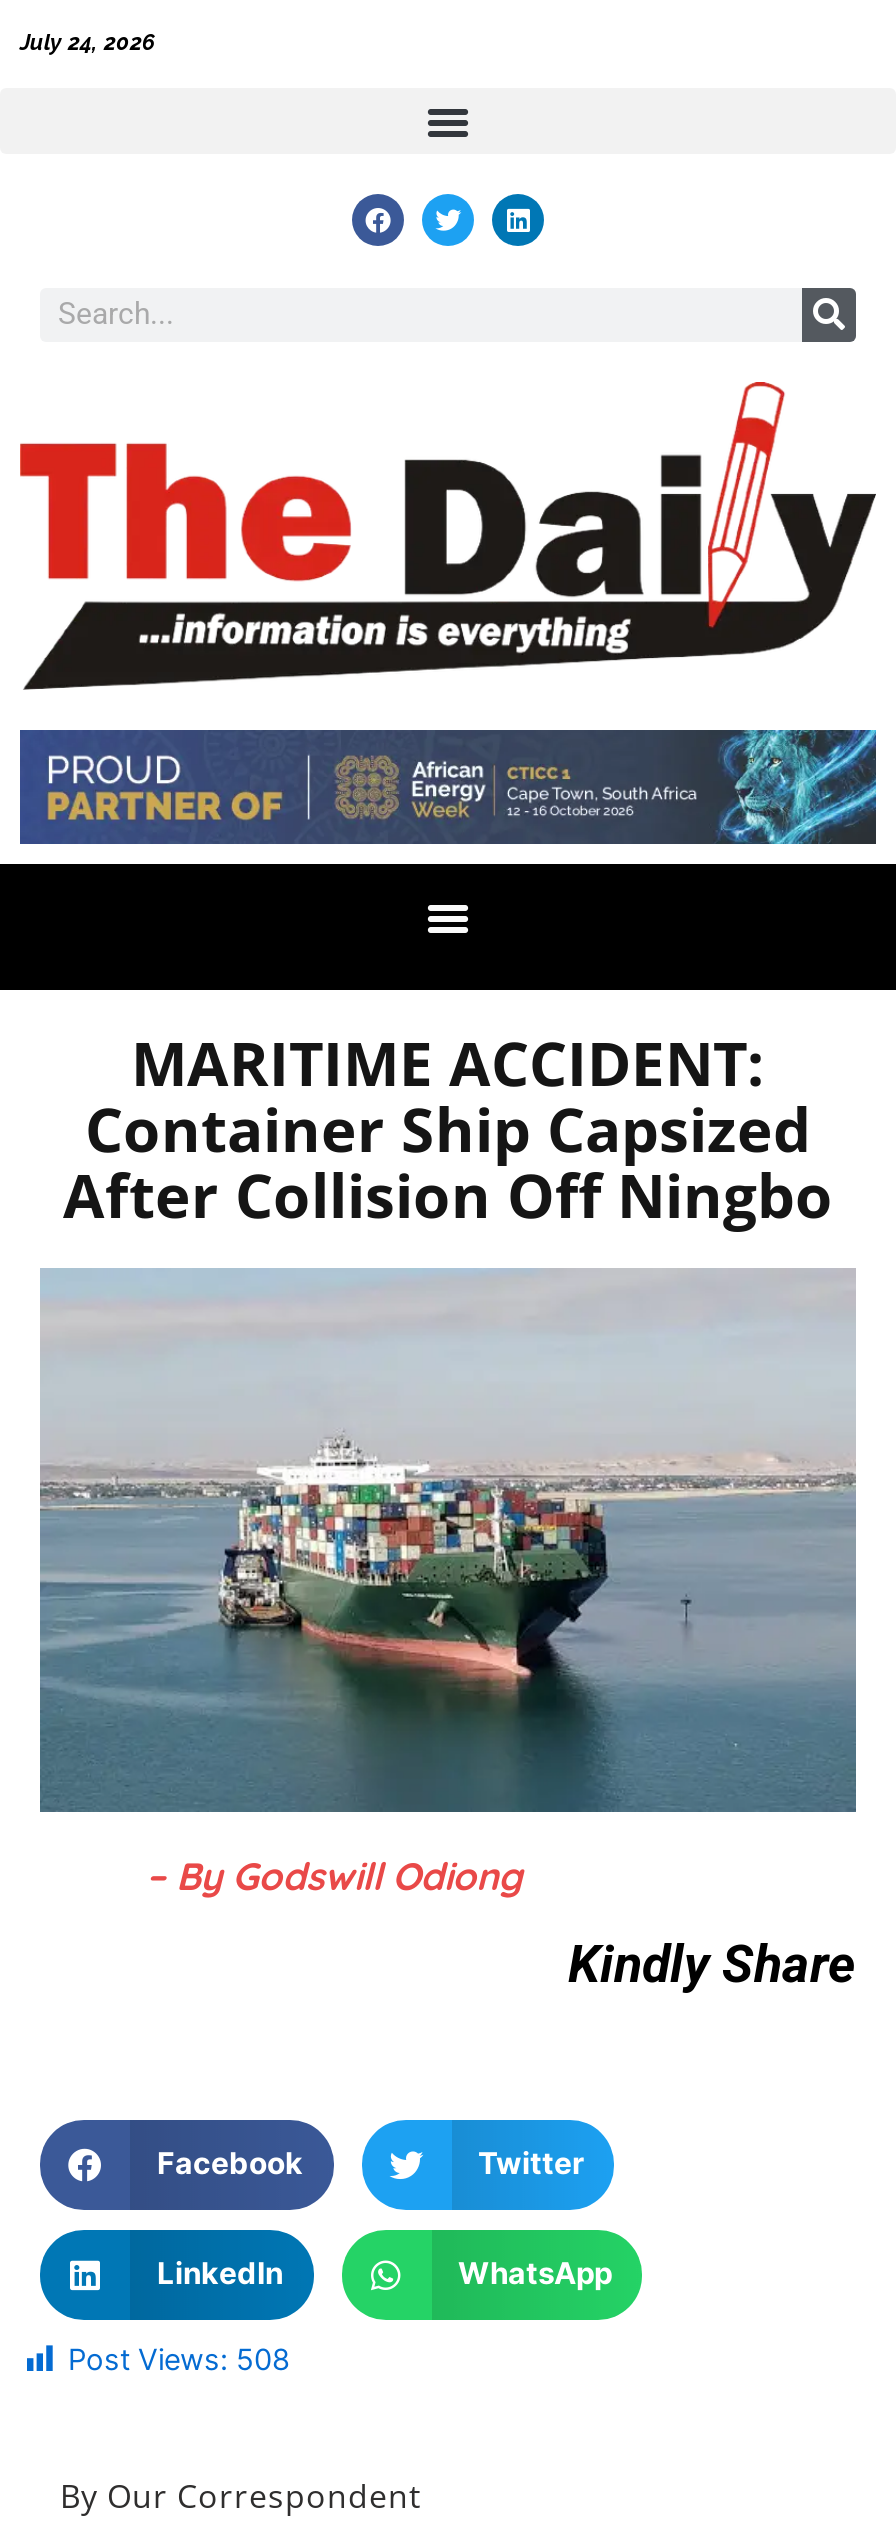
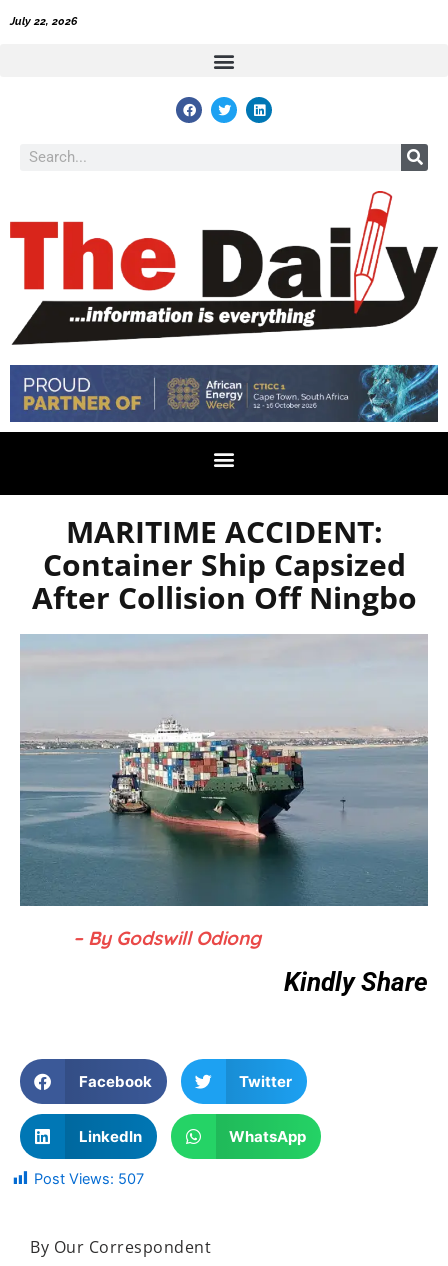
[20,30,156,56] July 24, 2026 -> [10,15,78,28] July 22, 2026
[68,2341,290,2377] Post Views: 508 -> [34,1170,144,1188] Post Views: 507

